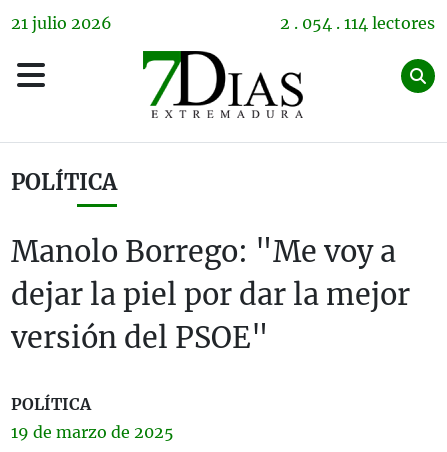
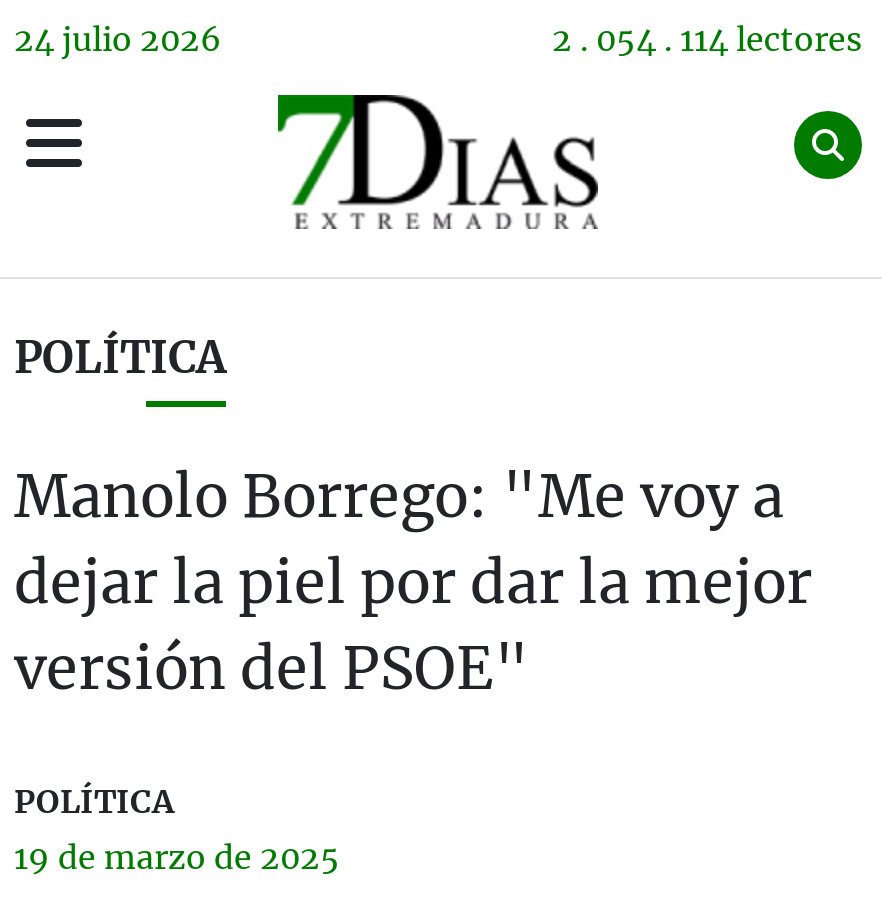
[11,13,112,33] 21 julio 2026 -> [14,19,222,59] 24 julio 2026

